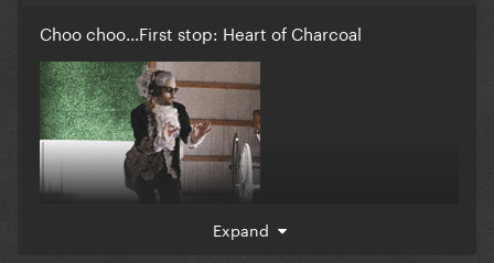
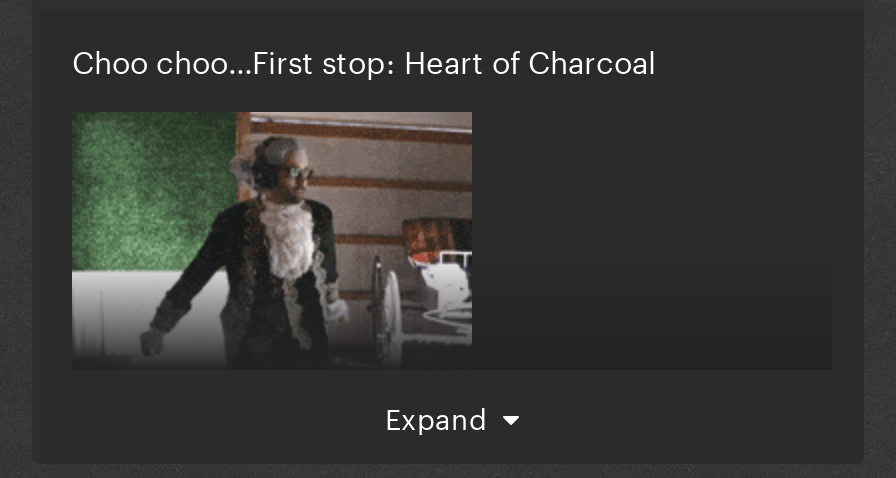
[39,62,261,197] [image] -> [72,110,472,358] [image]

